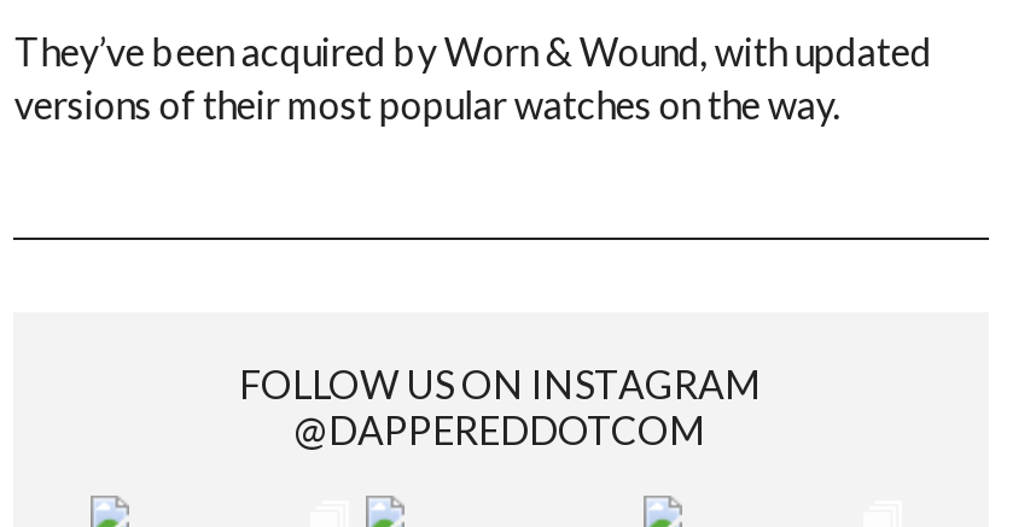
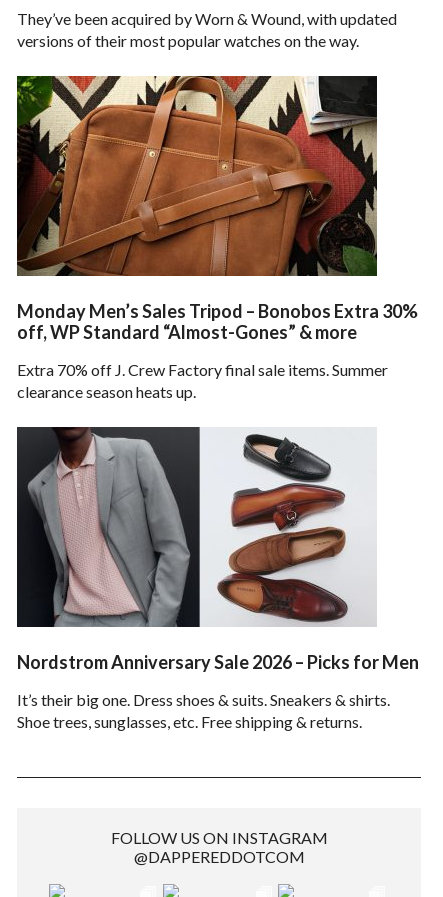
none -> [16,75,418,401] [image] | Monday Men’s Sales Tripod – Bonobos Extra 30% | off, WP Standard “Almost-Gones” & more | Extra 70% off J. Crew Factory final sale items. Summer | clearance season heats up.
none -> [16,426,419,731] [image] | Nordstrom Anniversary Sale 2026 – Picks for Men | It’s their big one. Dress shoes & suits. Sneakers & shirts. | Shoe trees, sunglasses, etc. Free shipping & returns.
none -> [216,433,376,627] [image]

